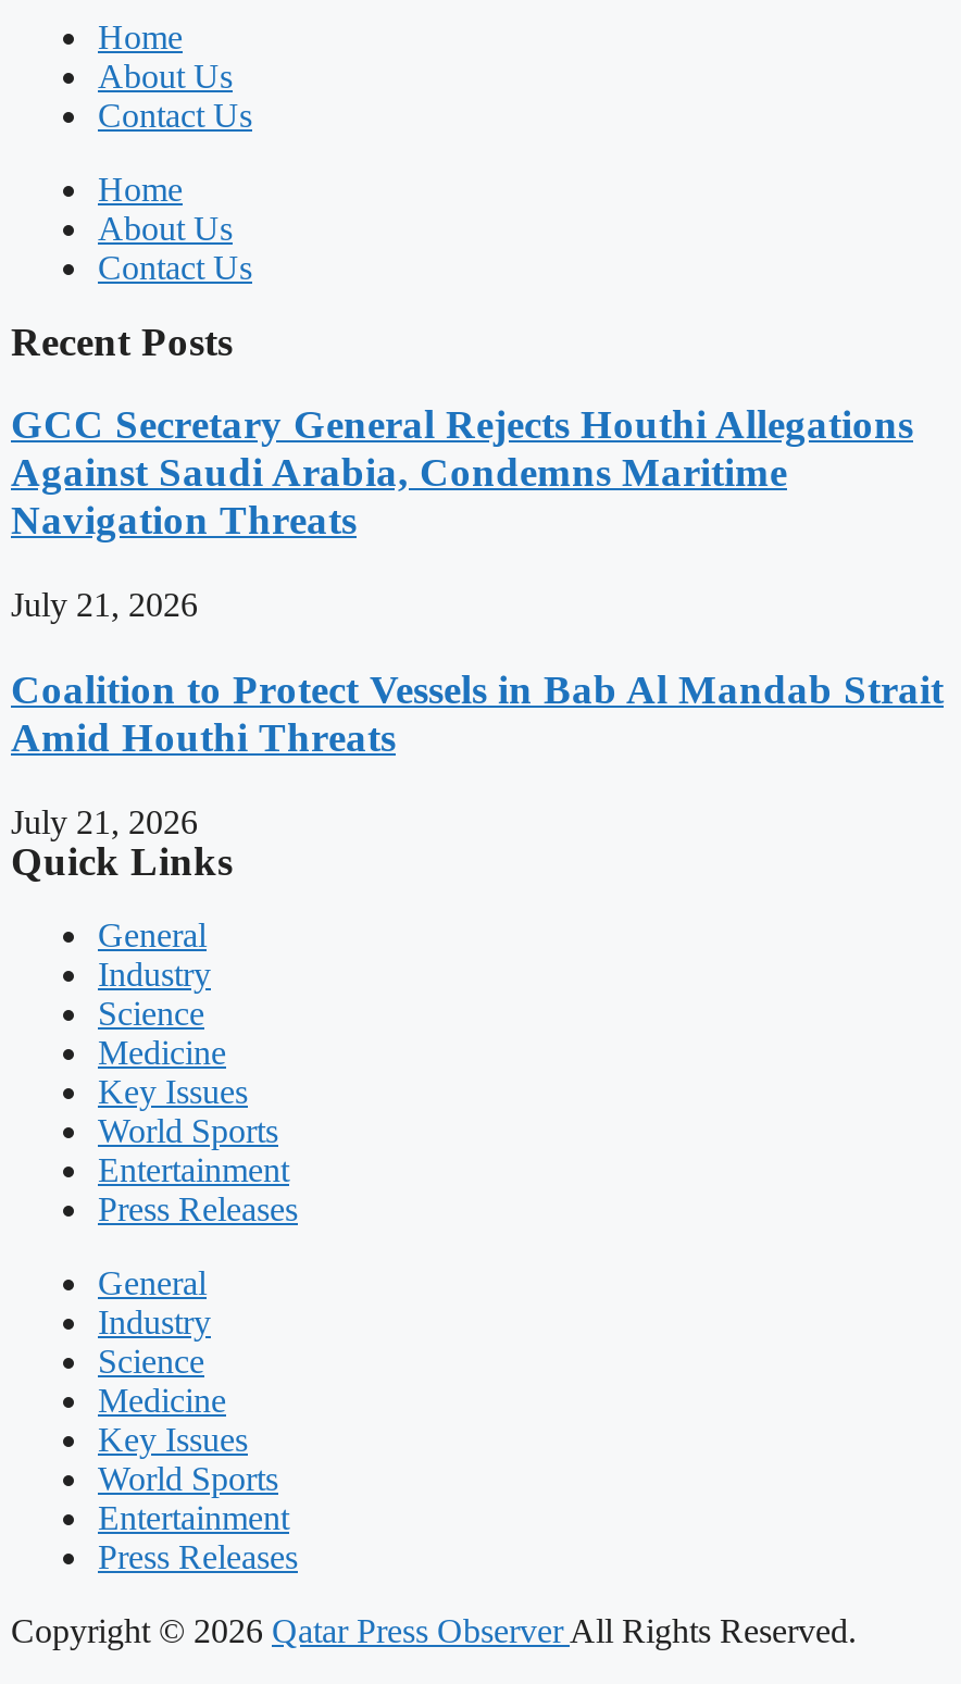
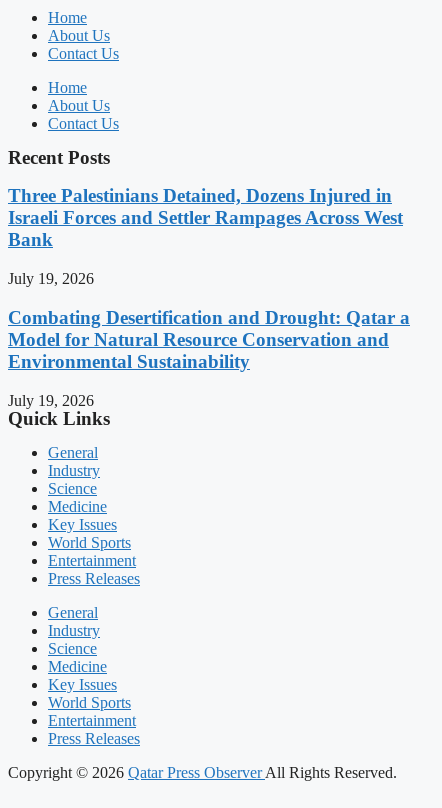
[11,402,913,543] GCC Secretary General Rejects Houthi Allegations | Against Saudi Arabia, Condemns Maritime | Navigation Threats -> [8,185,403,250] Three Palestinians Detained, Dozens Injured in | Israeli Forces and Settler Rampages Across West | Bank
[11,586,198,623] July 21, 2026 -> [8,270,94,287] July 19, 2026
[11,666,944,759] Coalition to Protect Vessels in Bab Al Mandab Strait | Amid Houthi Threats -> [8,307,410,372] Combating Desertification and Drought: Qatar a | Model for Natural Resource Conservation and | Environmental Sustainability
[11,802,198,839] July 21, 2026 -> [8,391,94,408] July 19, 2026

